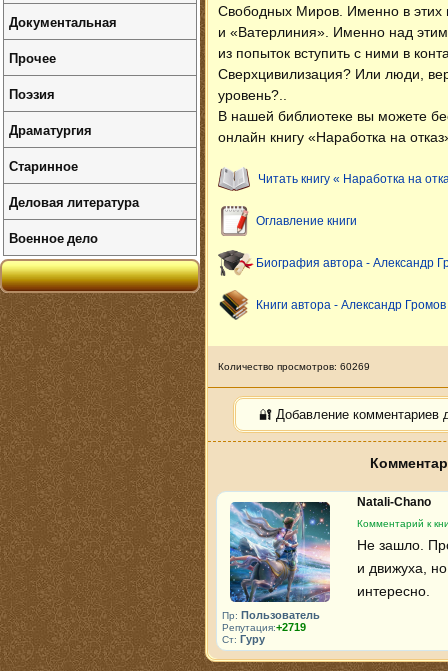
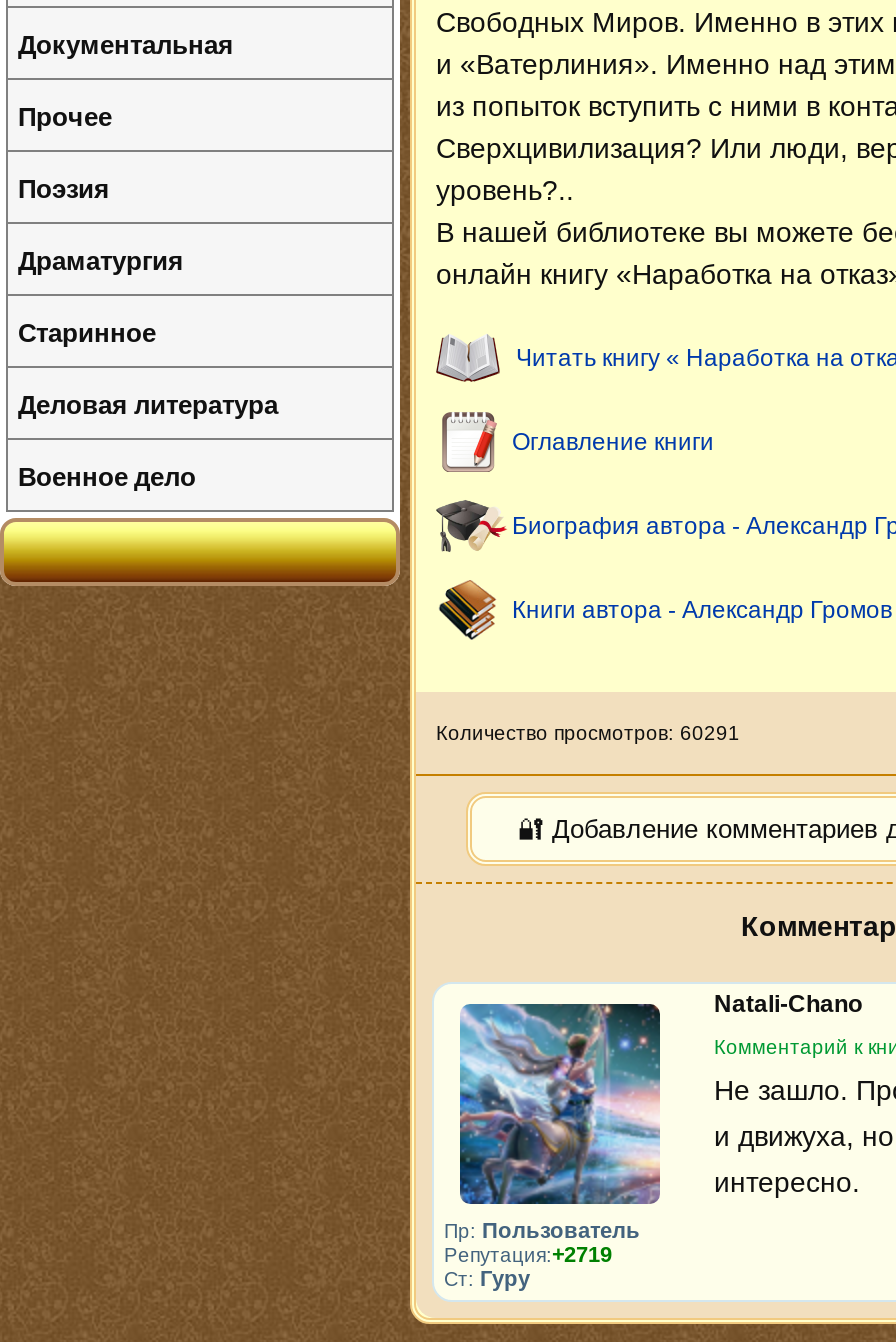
[218,361,370,372] Количество просмотров: 60269 -> [436,722,740,744] Количество просмотров: 60291

